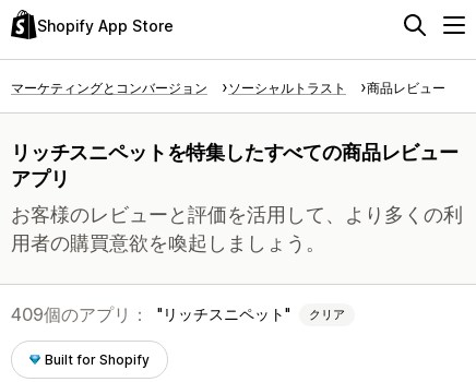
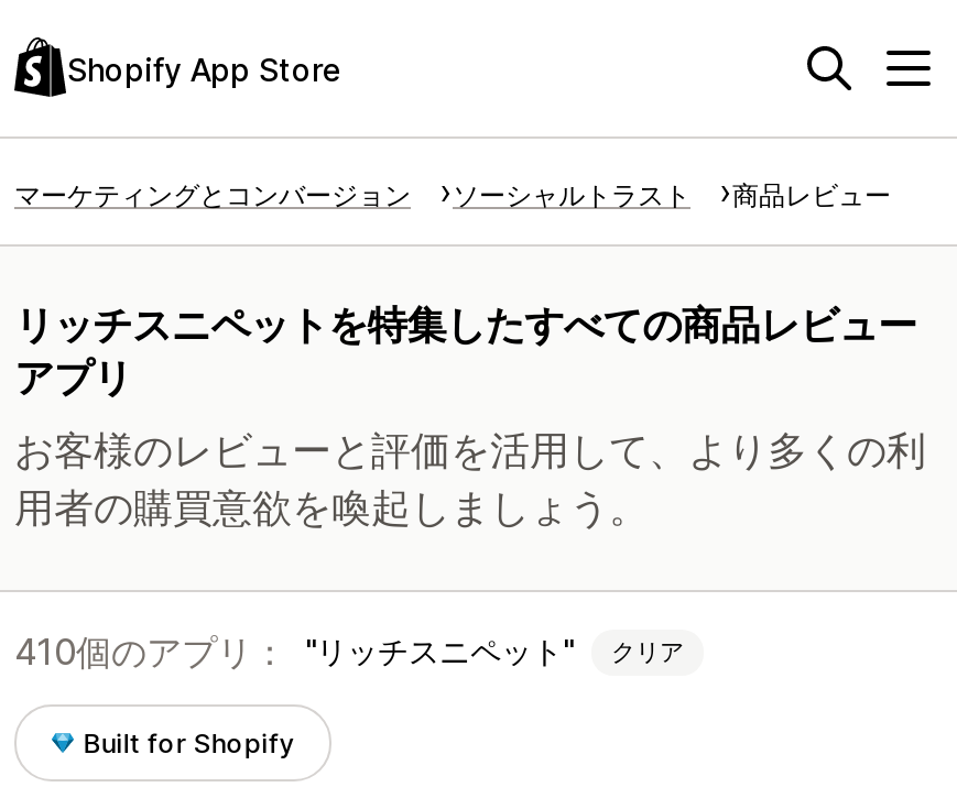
[11,303,345,325] 409個のアプリ： リッチスニペット クリア -> [14,630,684,674] 410個のアプリ： リッチスニペット クリア

